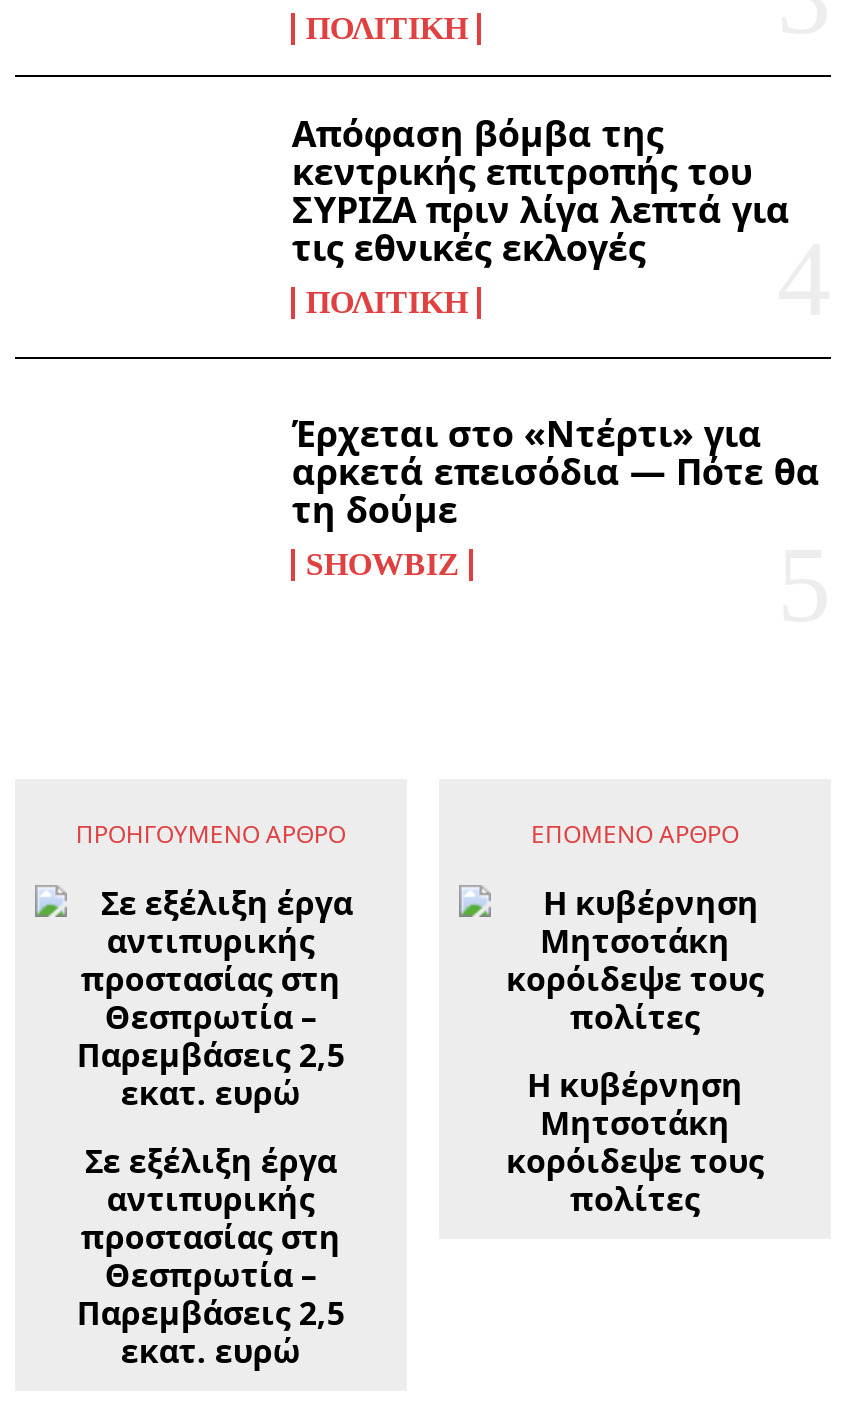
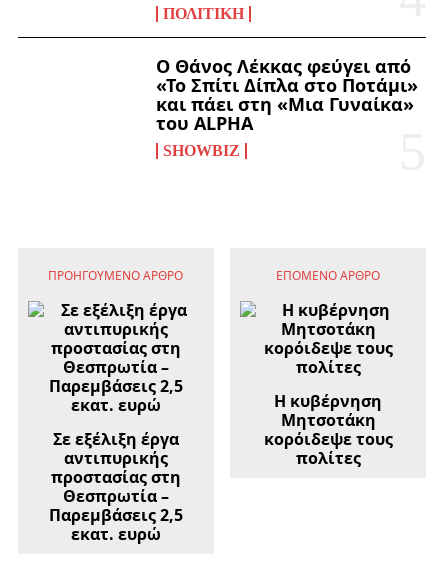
[292,108,820,533] Απόφαση βόμβα της | κεντρικής επιτροπής του | ΣΥΡΙΖΑ πριν λίγα λεπτά για | τις εθνικές εκλογές | ΠΟΛΙΤΙΚΉ | Έρχεται στο «Ντέρτι» για | αρκετά επεισόδια — Πότε θα | τη δούμε -> [156,54,418,135] Ο Θάνος Λέκκας φεύγει από | «Το Σπίτι Δίπλα στο Ποτάμι» | και πάει στη «Μια Γυναίκα» | του ALPHA

